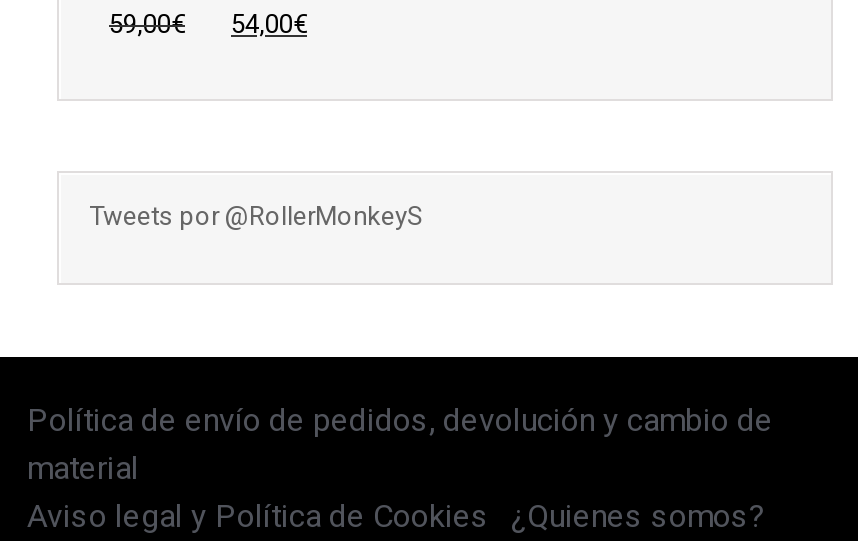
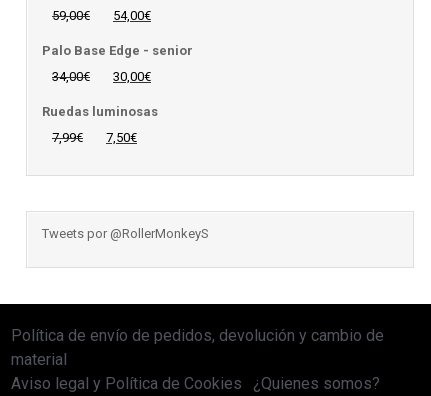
none -> [42,43,193,145] Palo Base Edge - senior | 34,00€ | 30,00€ | Ruedas luminosas | 7,99€ | 7,50€

